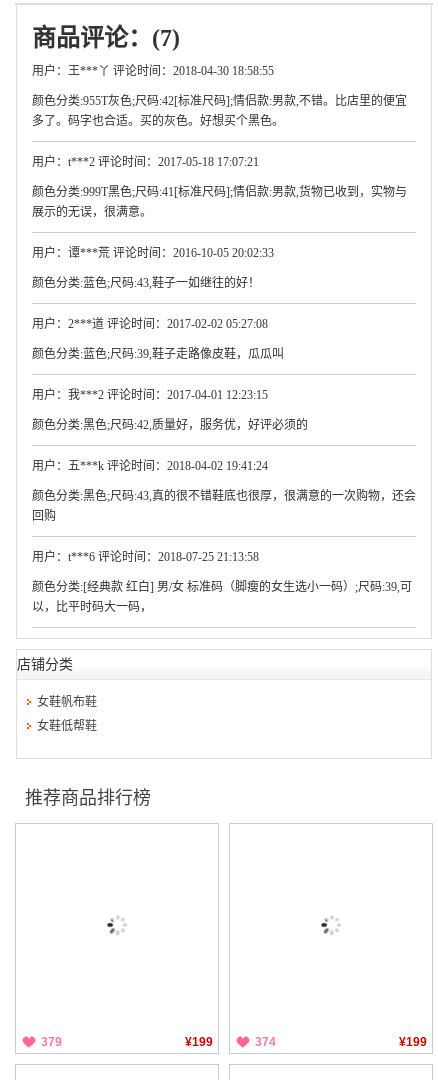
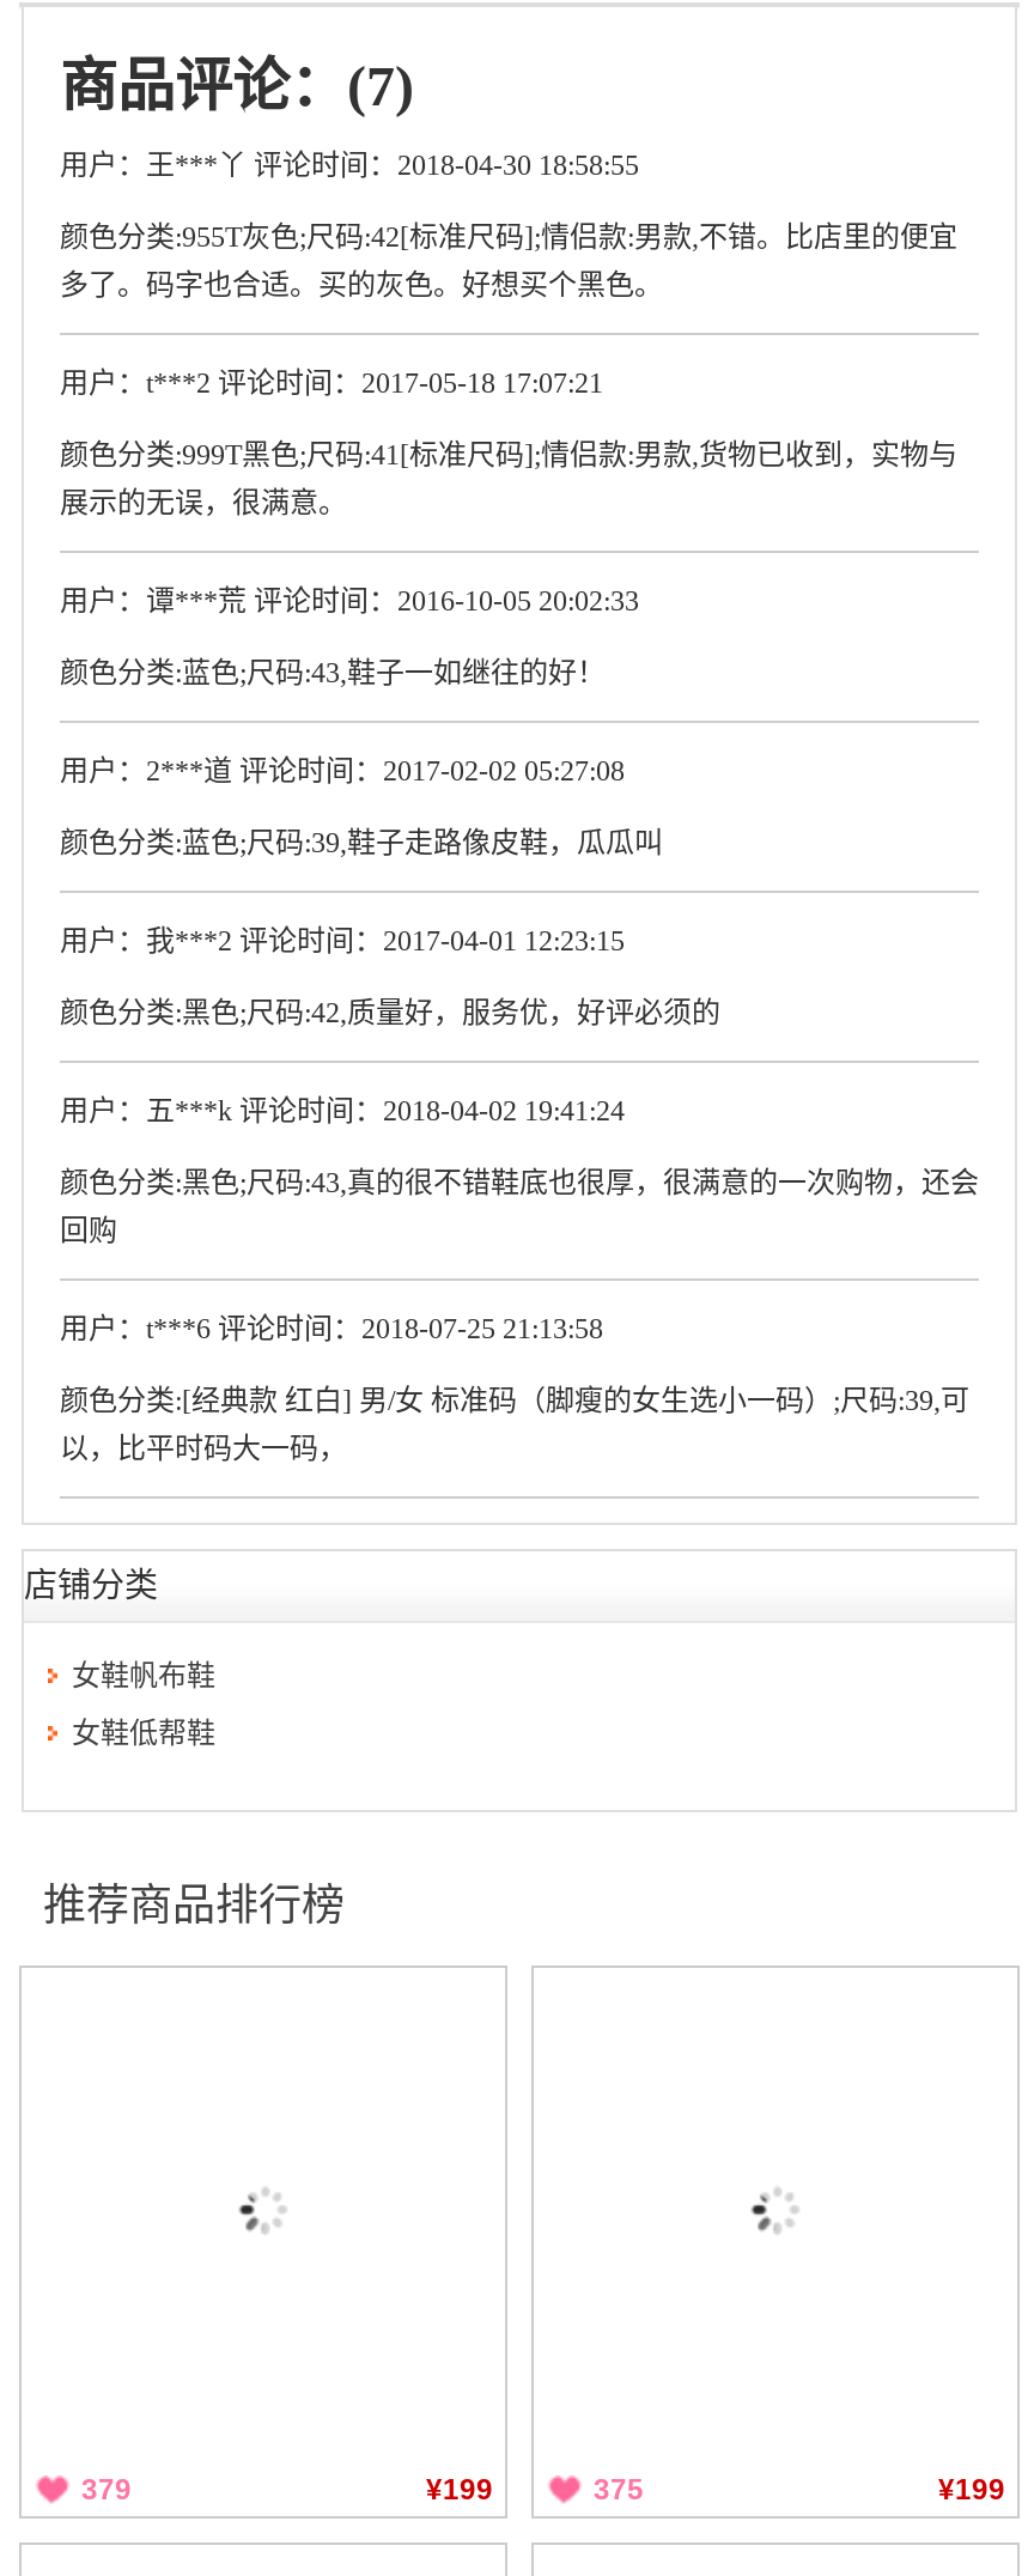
[255,1035,276,1049] 374 -> [594,2472,644,2505] 375

